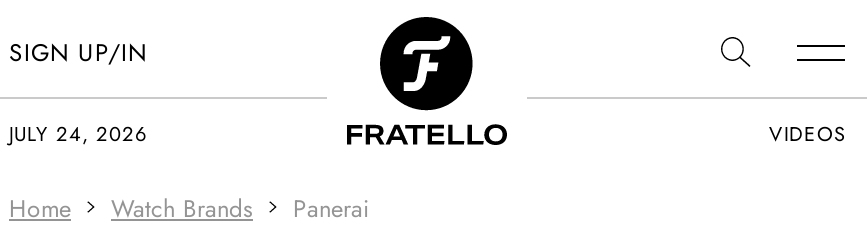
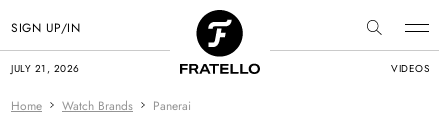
[9,119,148,149] JULY 24, 2026 -> [11,61,79,76] JULY 21, 2026

